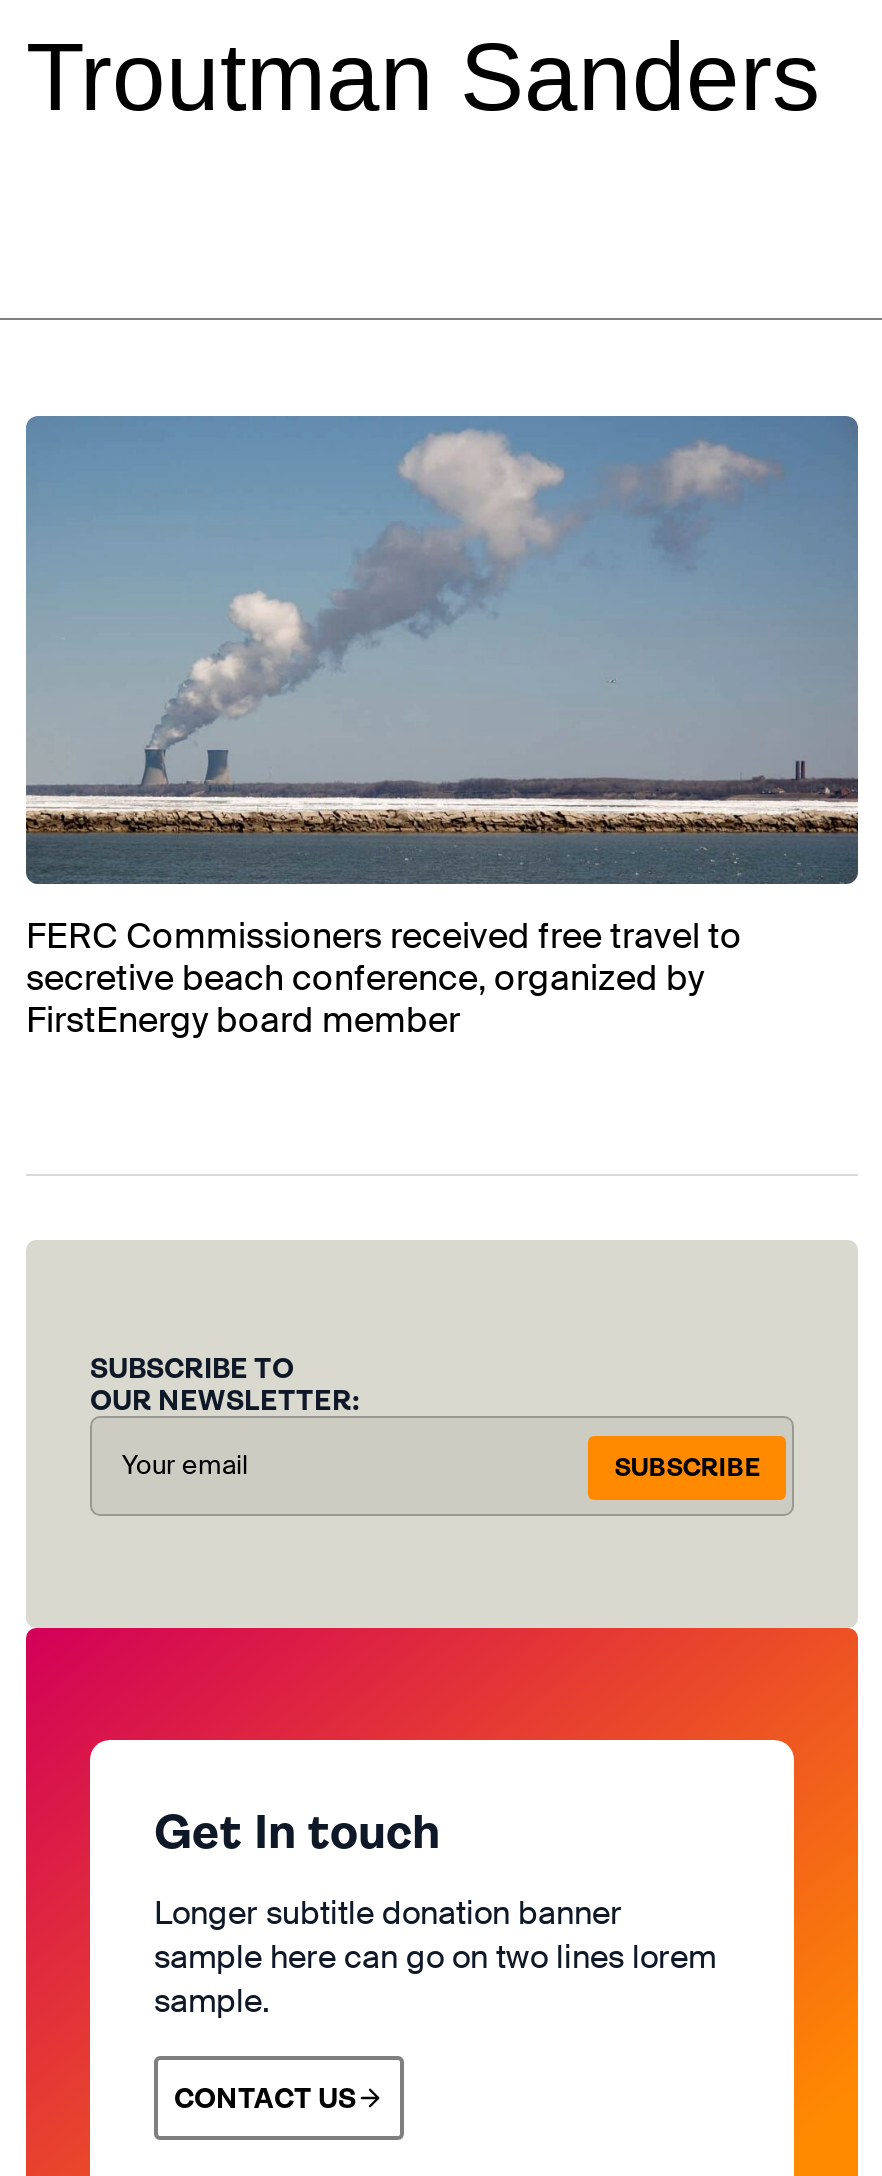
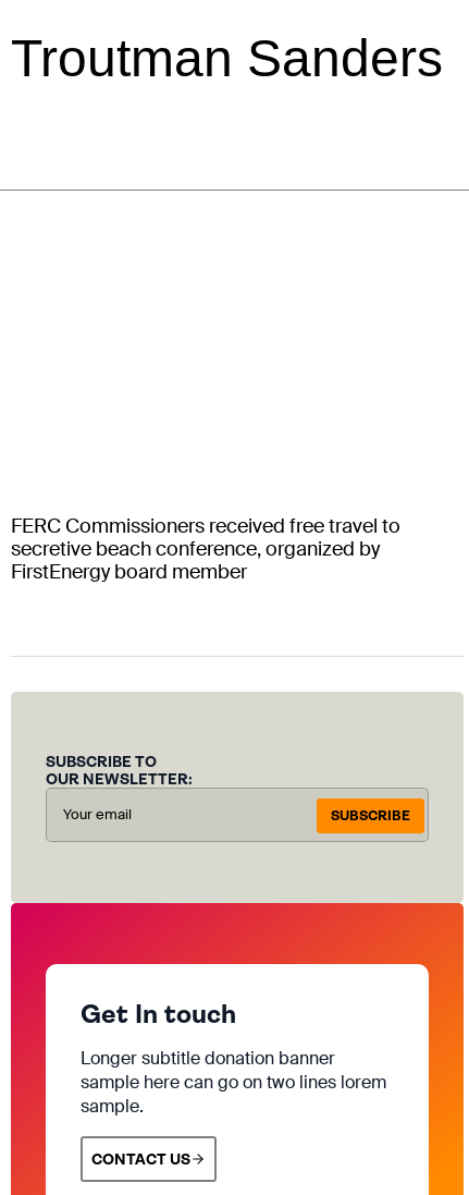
[24,414,860,886] [image] -> none

